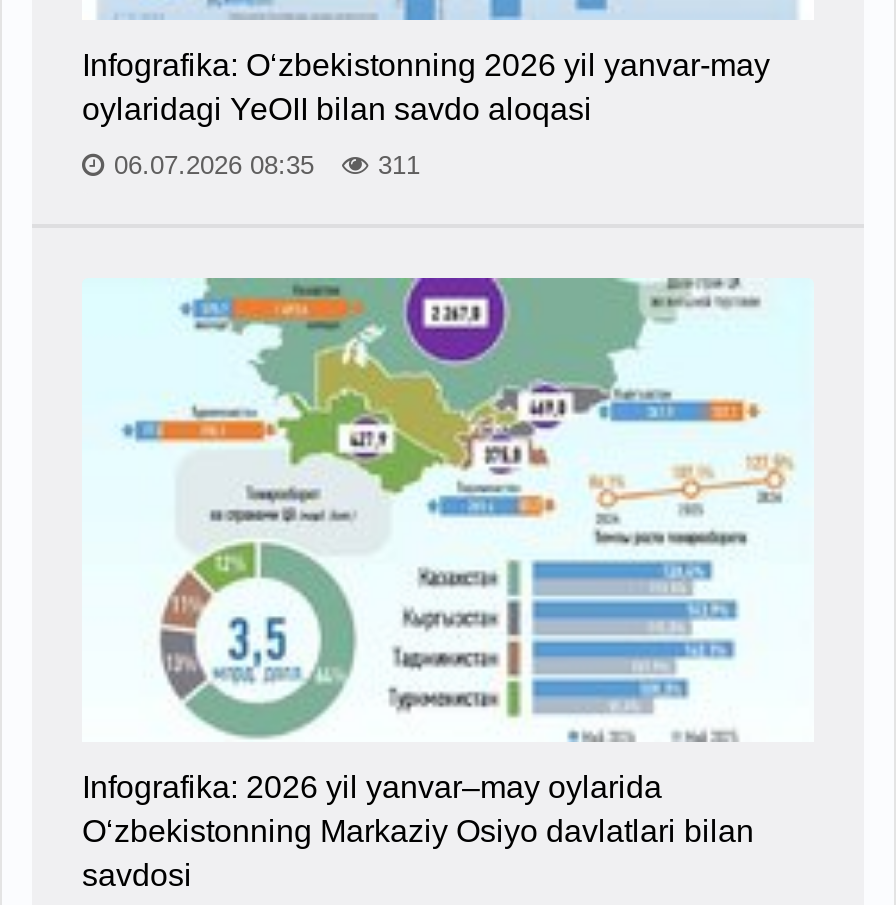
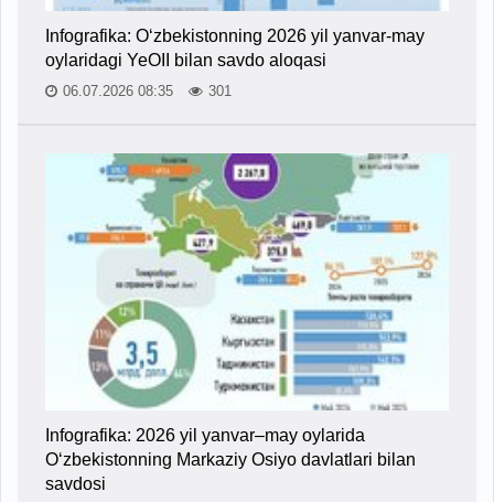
[114,151,420,181] 06.07.2026 08:35 311 -> [63,83,232,100] 06.07.2026 08:35 301

